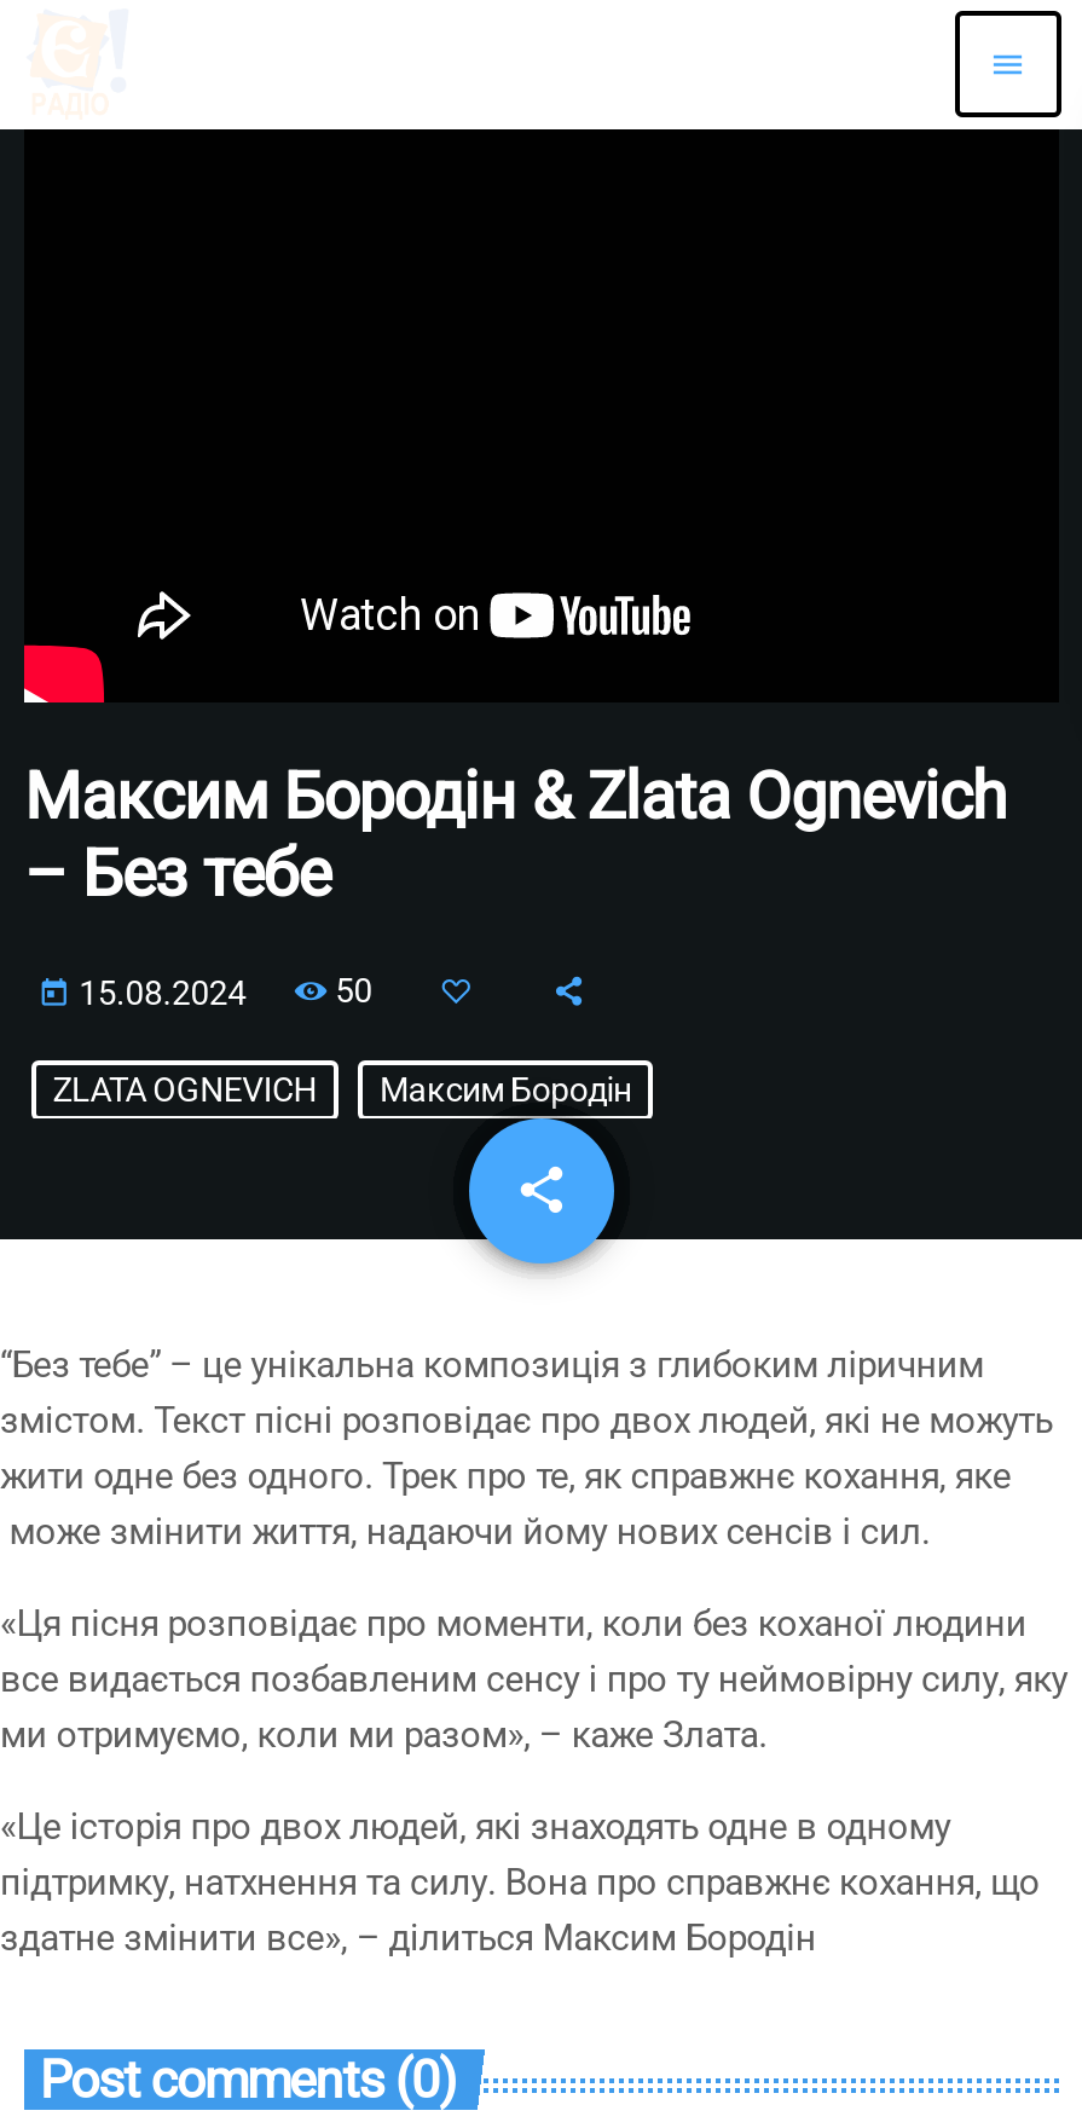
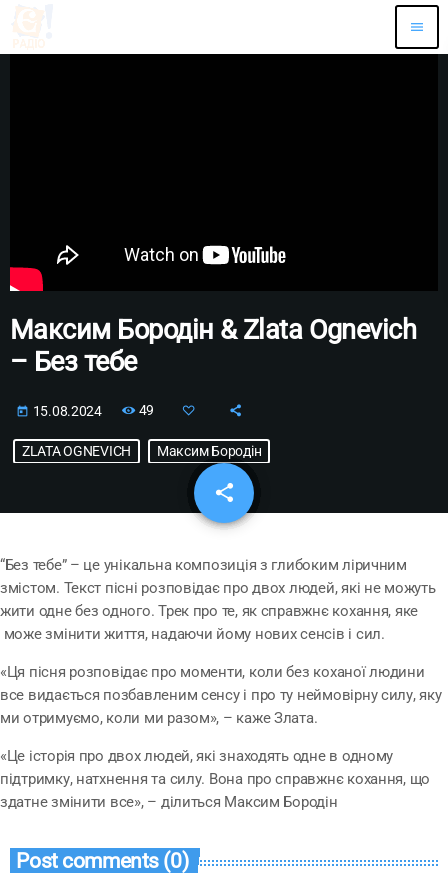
[335,971,372,1010] 50 -> [139,402,154,418] 49

